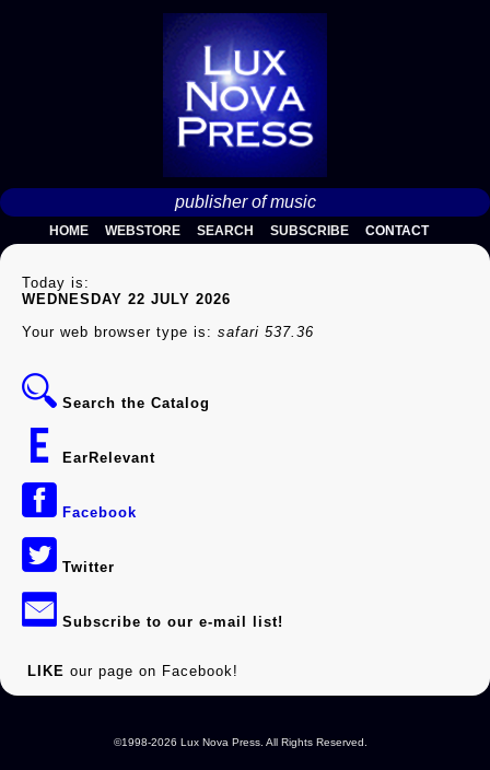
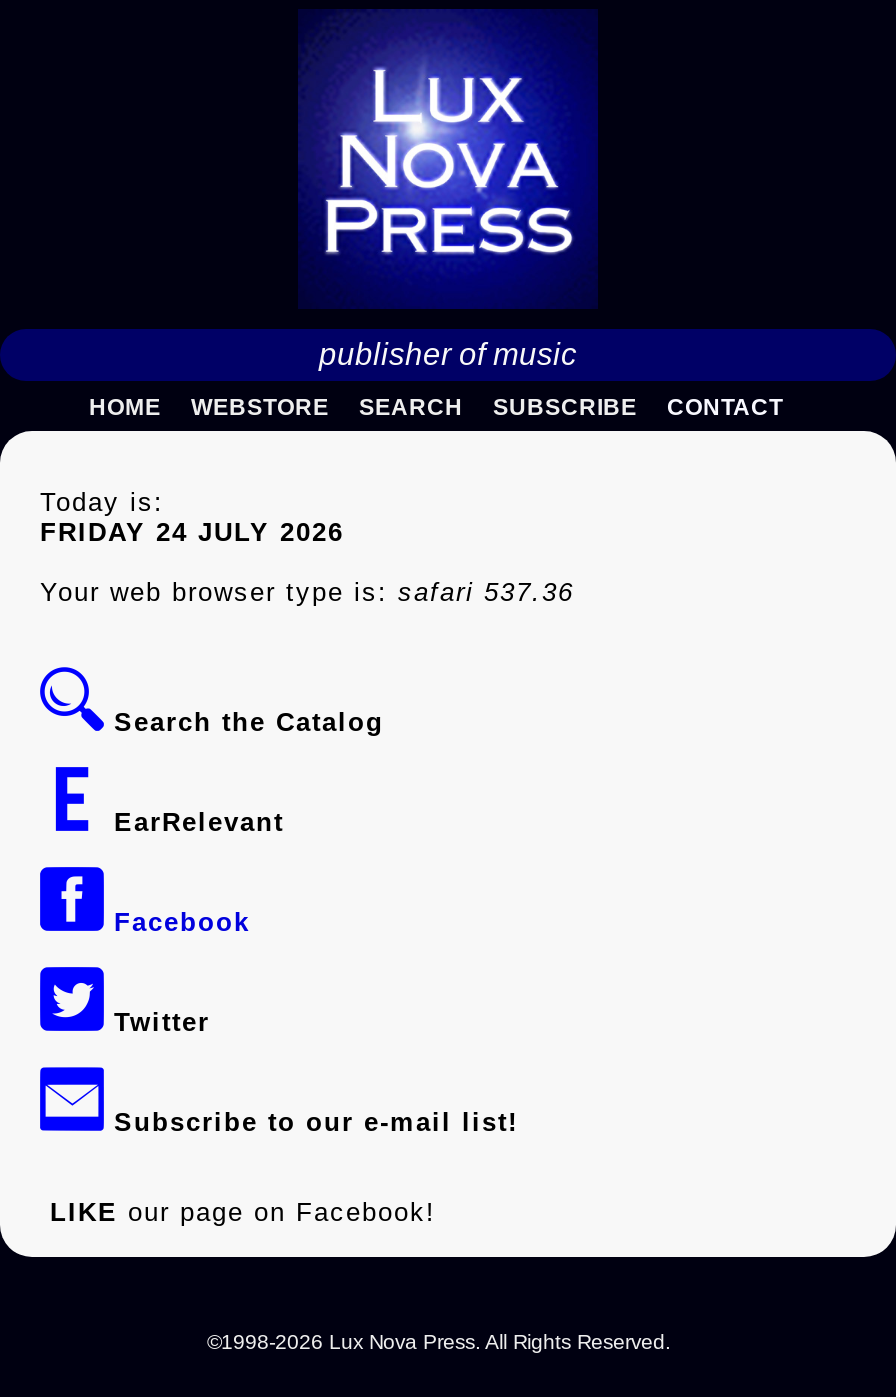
[22,291,231,307] WEDNESDAY 22 JULY 2026 -> [40,517,344,547] FRIDAY 24 JULY 2026

